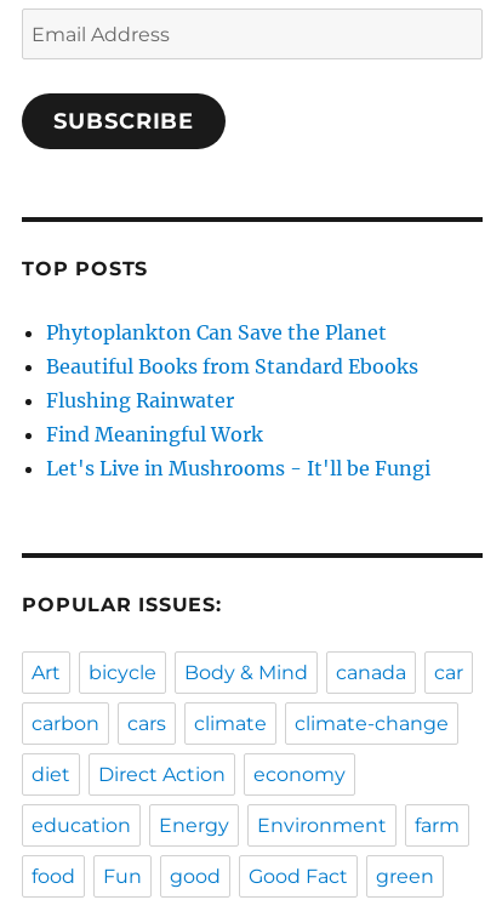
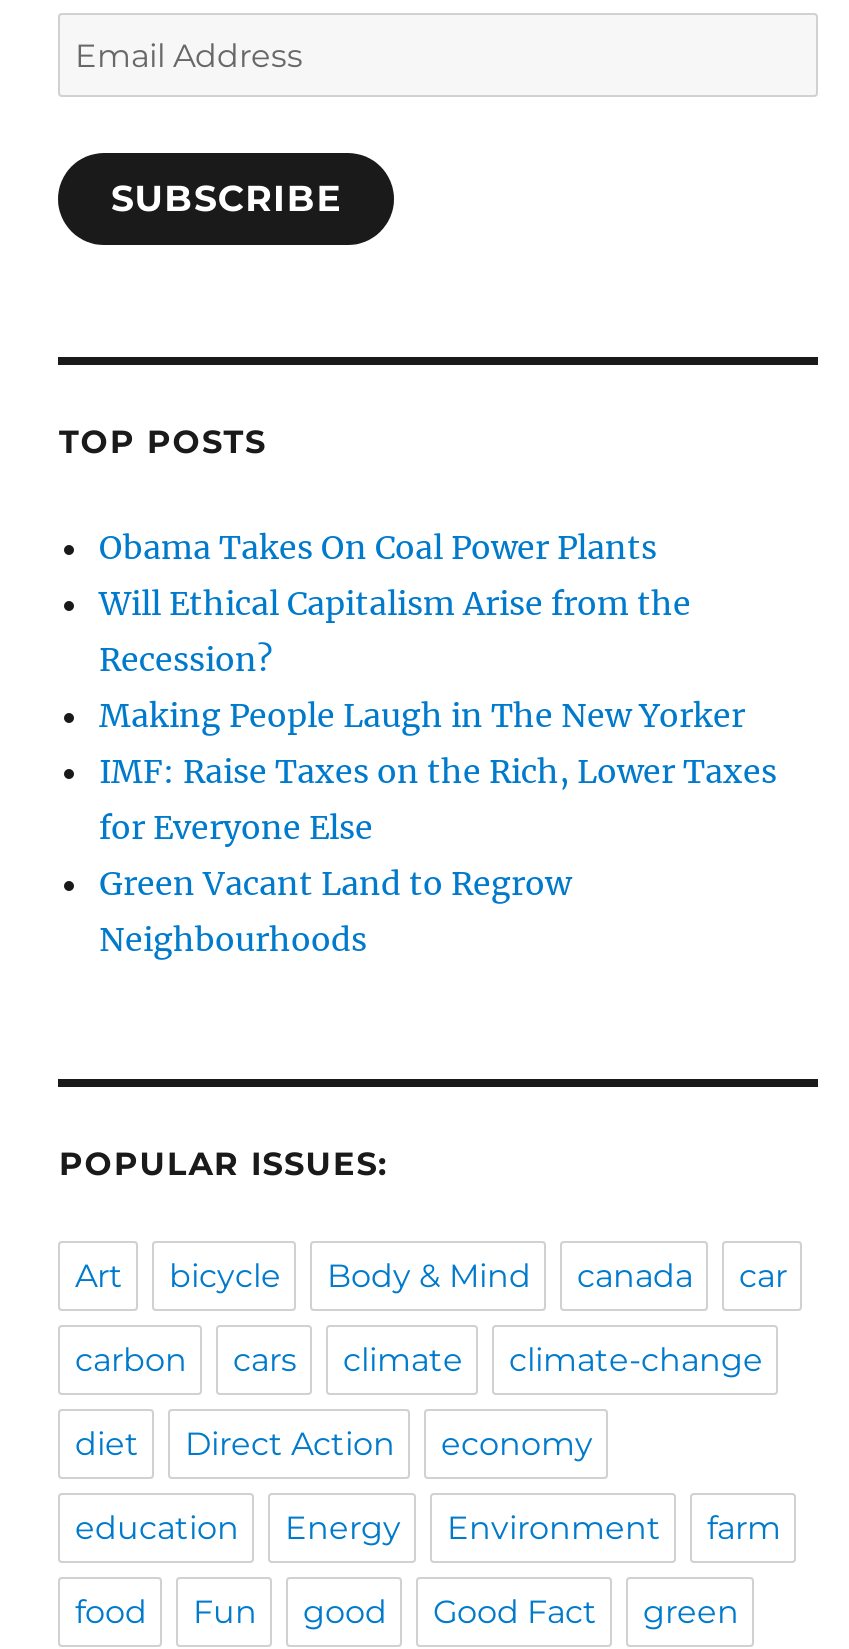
[47,320,431,480] Phytoplankton Can Save the Planet | Beautiful Books from Standard Ebooks | Flushing Rainwater | Find Meaningful Work | Let's Live in Mushrooms - It'll be Fungi -> [99,526,777,958] Obama Takes On Coal Power Plants | Will Ethical Capitalism Arise from the | Recession? | Making People Laugh in The New Yorker | IMF: Raise Taxes on the Rich, Lower Taxes | for Everyone Else | Green Vacant Land to Regrow | Neighbourhoods

